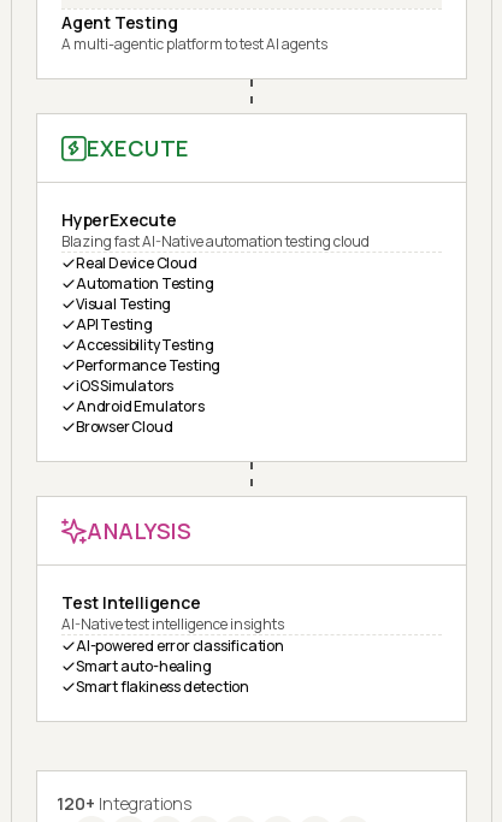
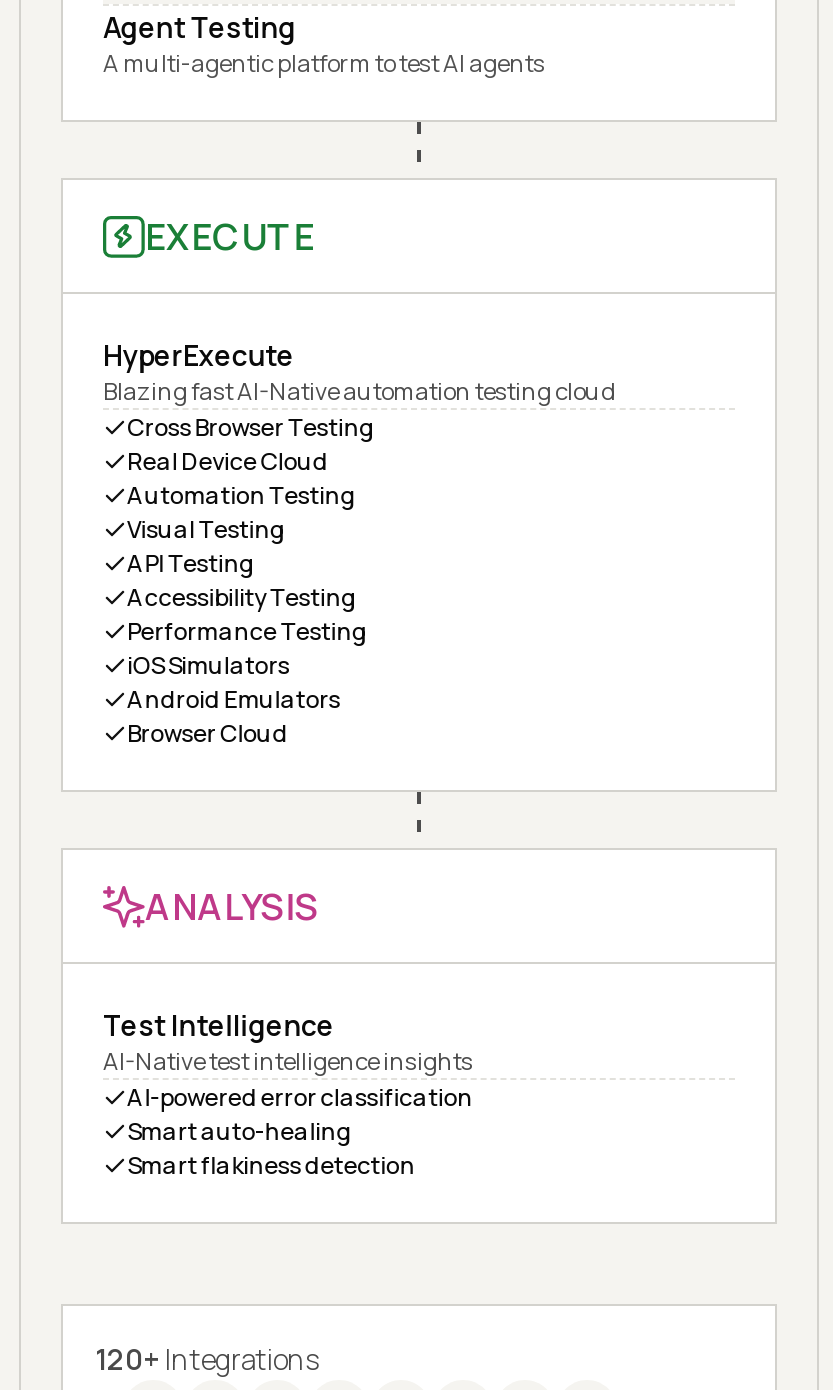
none -> [127,410,375,444] Cross Browser Testing

